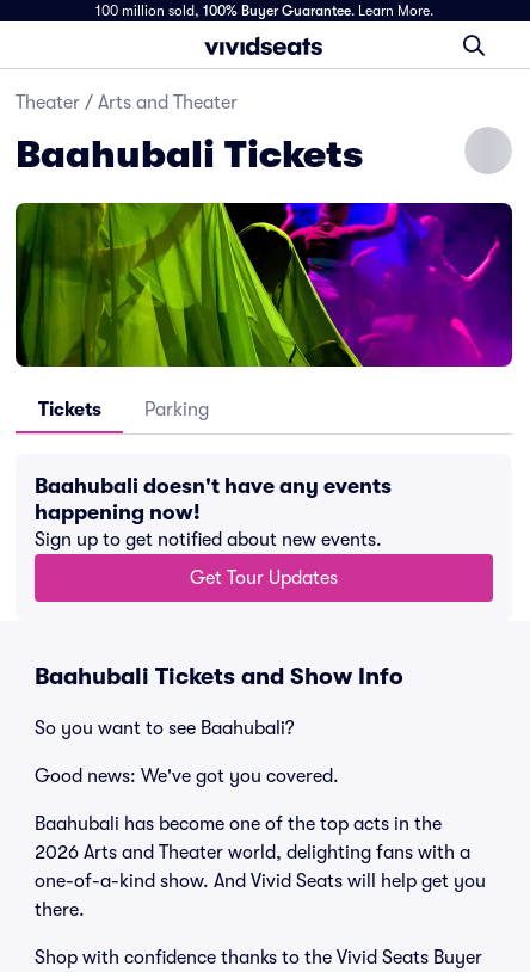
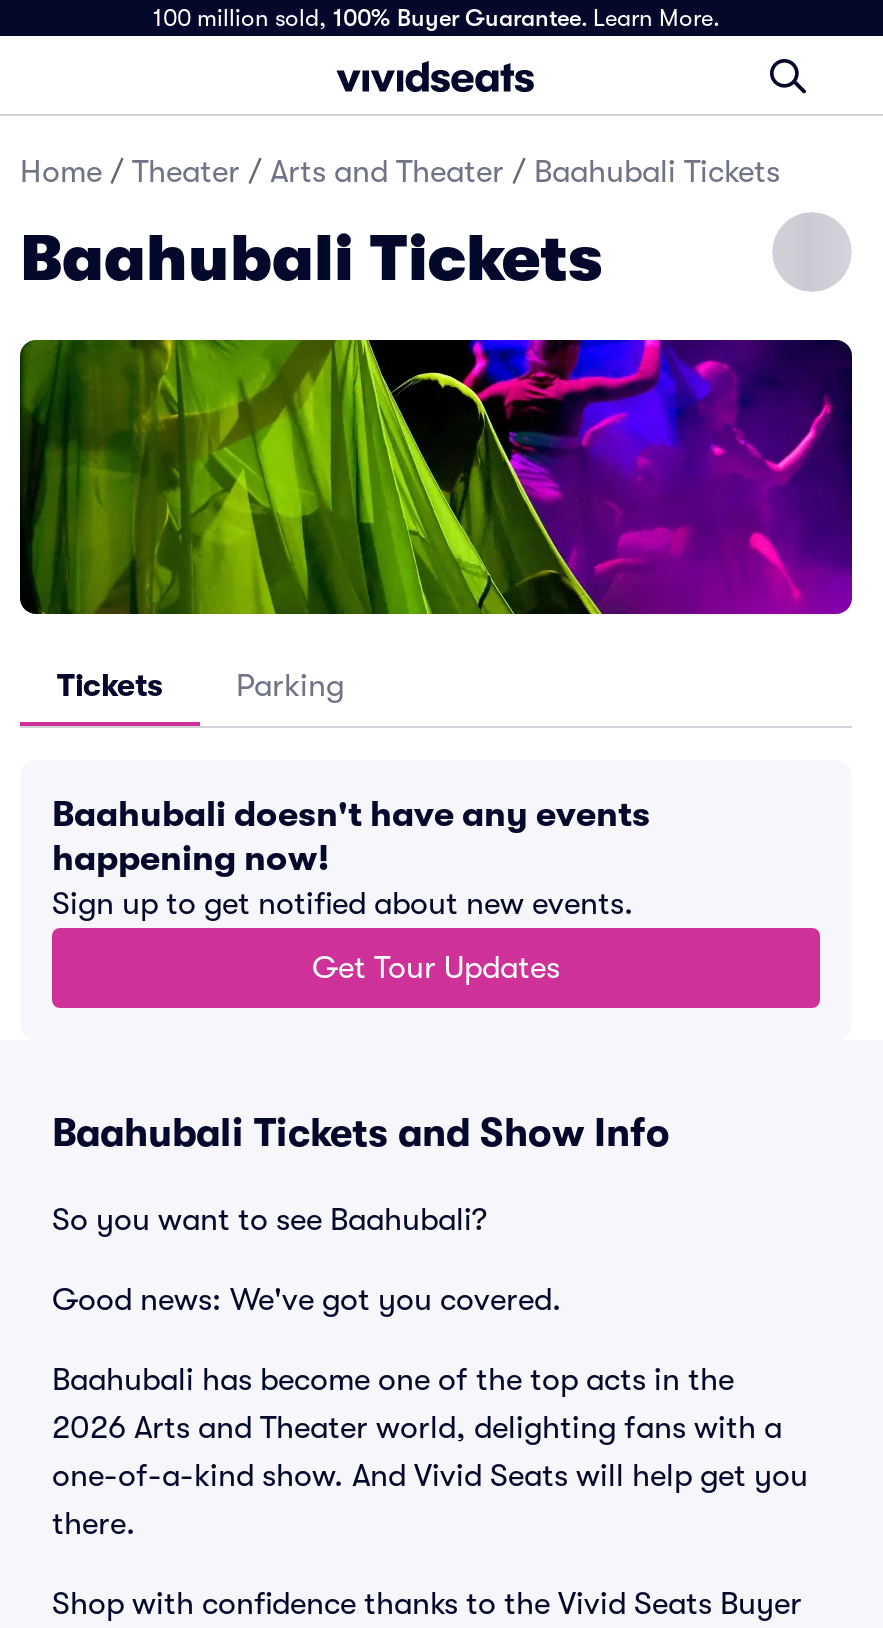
[16,92,238,113] Theater / Arts and Theater -> [20,154,780,190] Home / Theater / Arts and Theater / Baahubali Tickets

